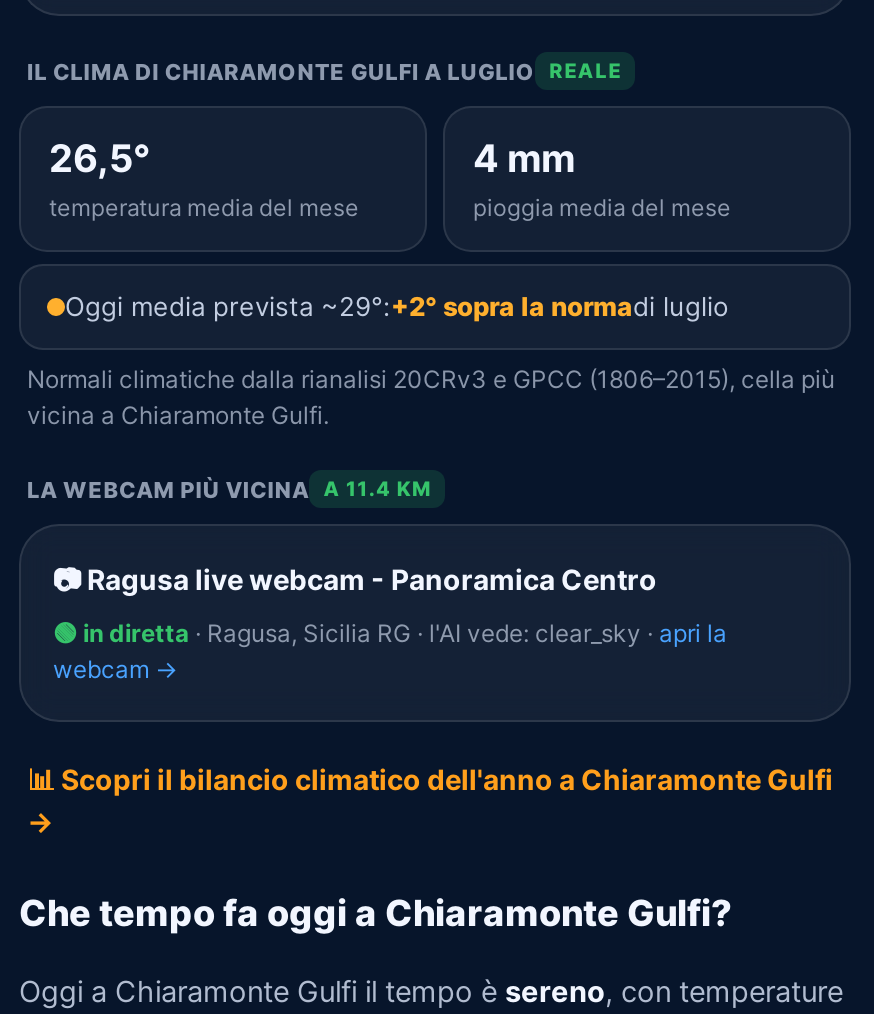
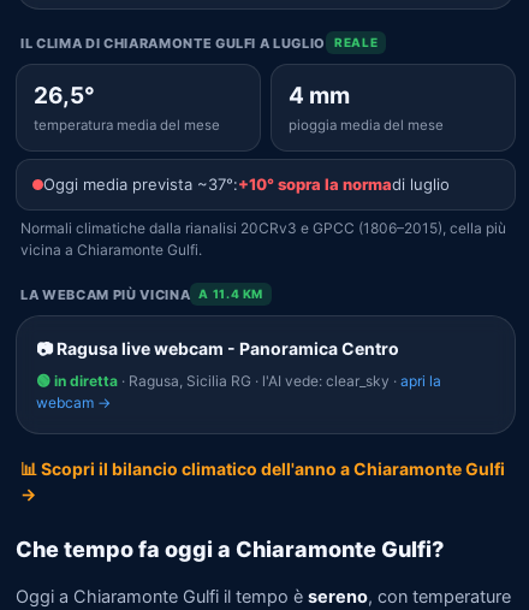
[65,290,729,322] Oggi media prevista ~29°:+2° sopra la normadi luglio -> [43,174,450,194] Oggi media prevista ~37°:+10° sopra la normadi luglio

